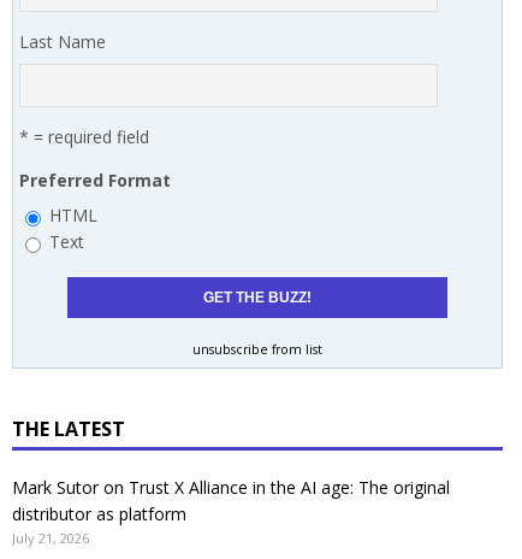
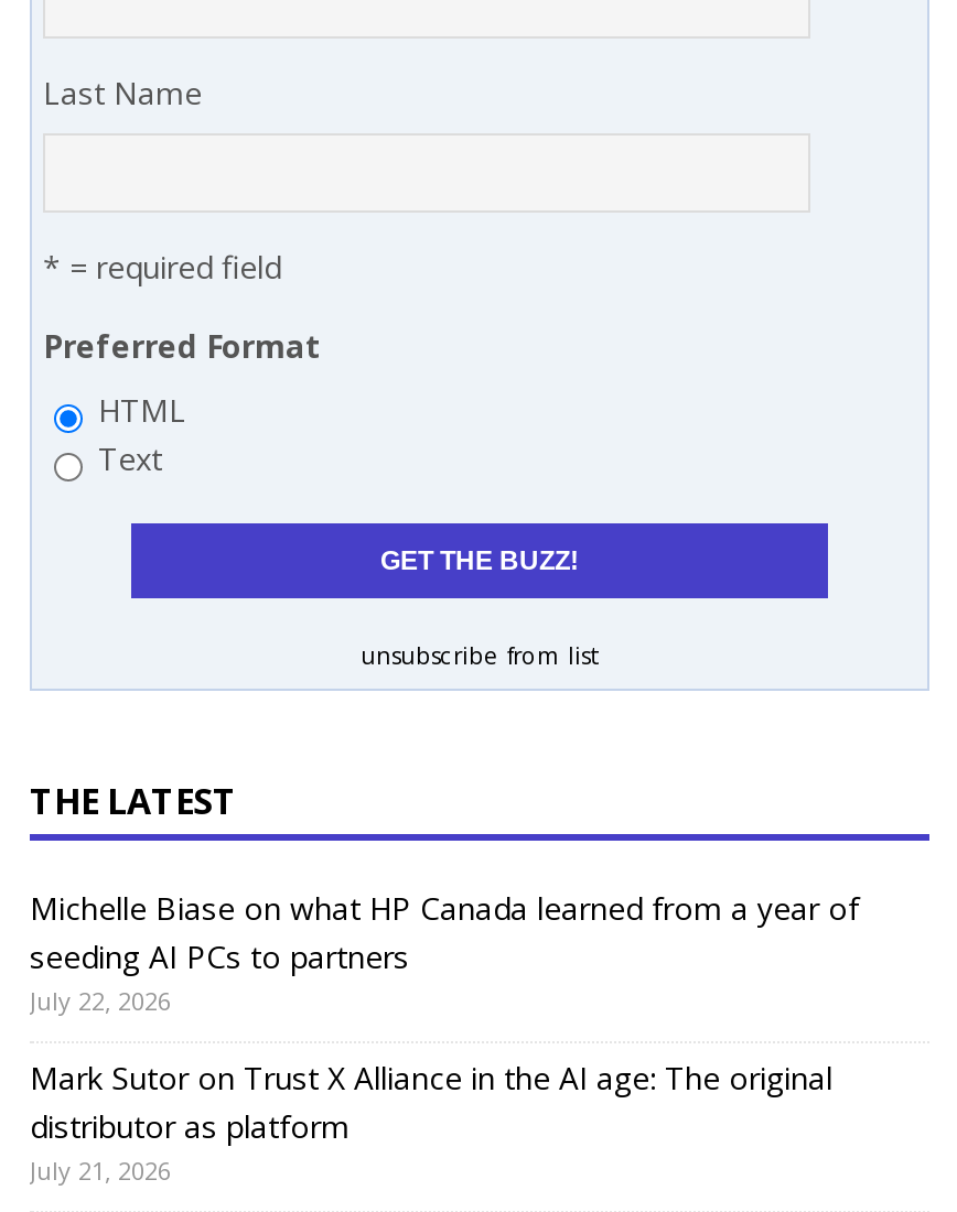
none -> [30,888,859,1018] Michelle Biase on what HP Canada learned from a year of | seeding AI PCs to partners | July 22, 2026

